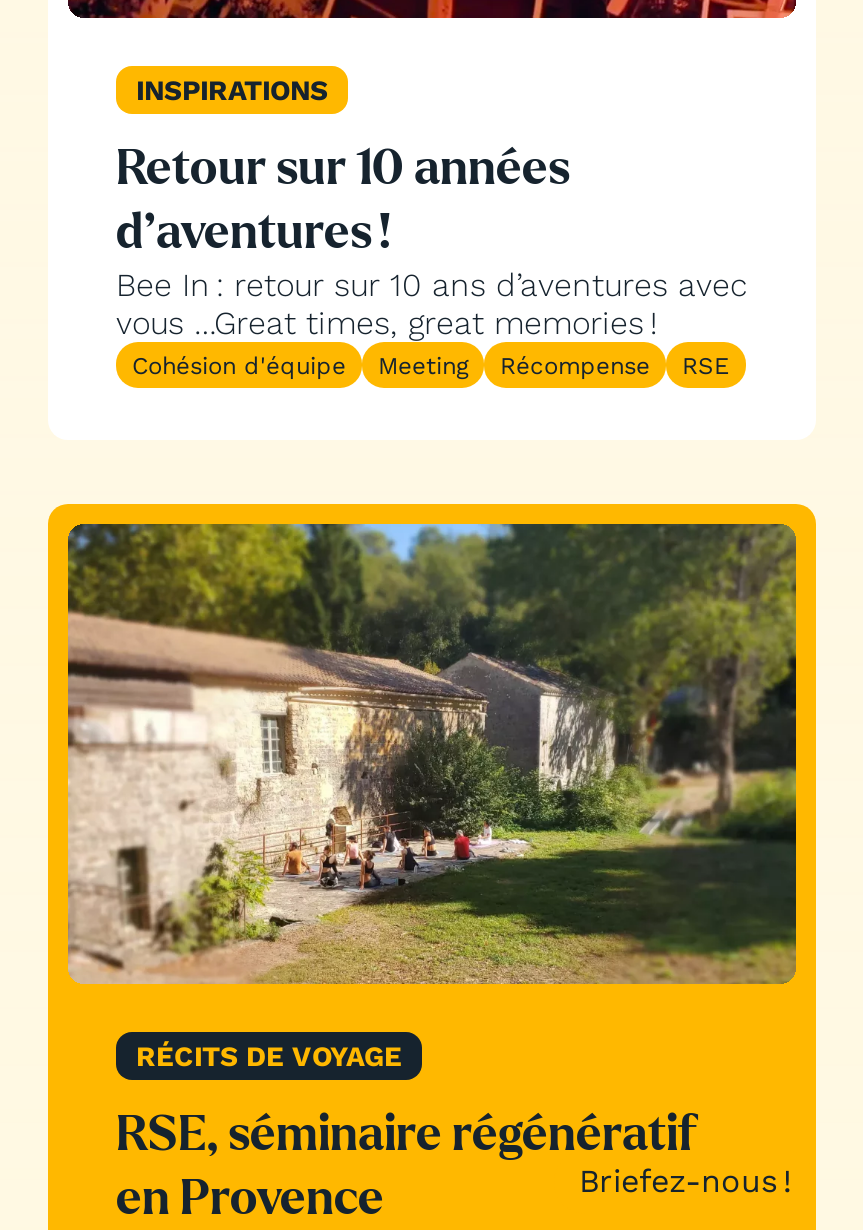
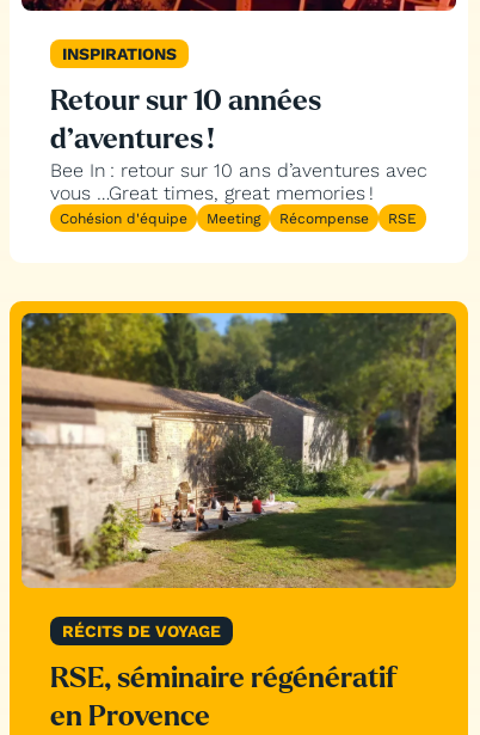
[579,1162,791,1200] Briefez-nous ! -> none

